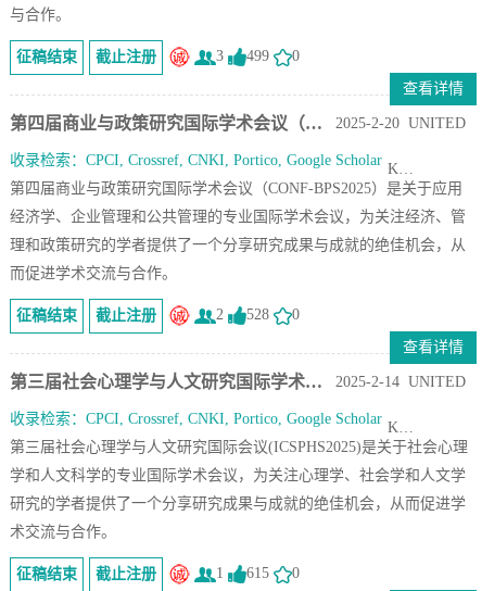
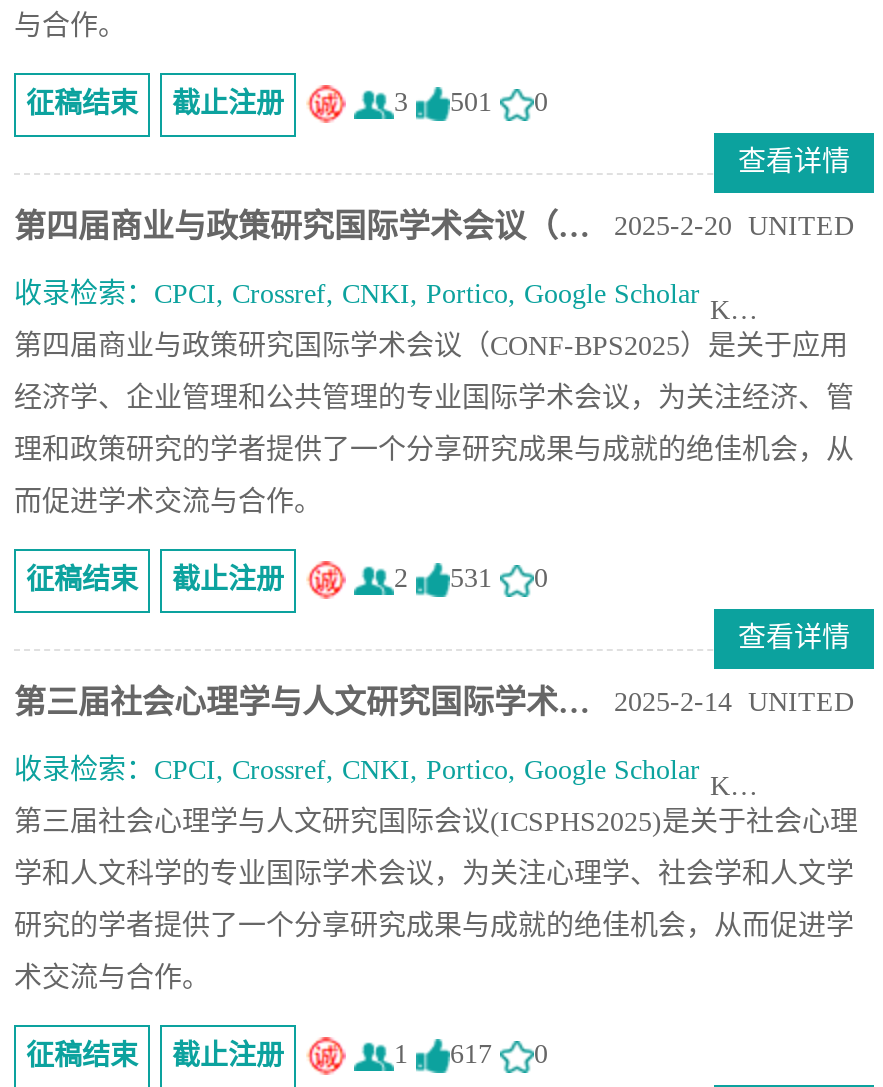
[246,48,274,64] 499 -> [450,87,500,117] 501
[246,306,274,323] 528 -> [450,563,500,593] 531
[246,565,274,581] 615 -> [450,1039,500,1069] 617

